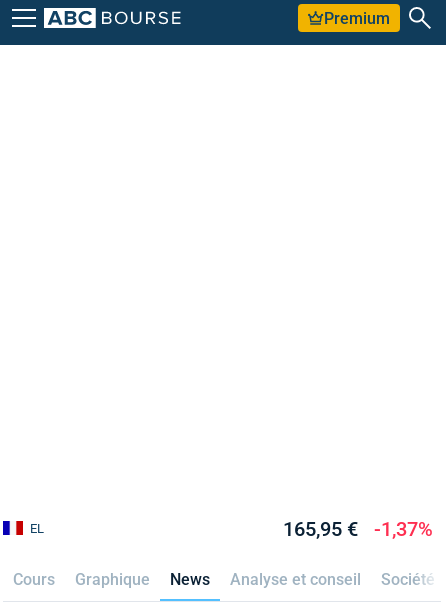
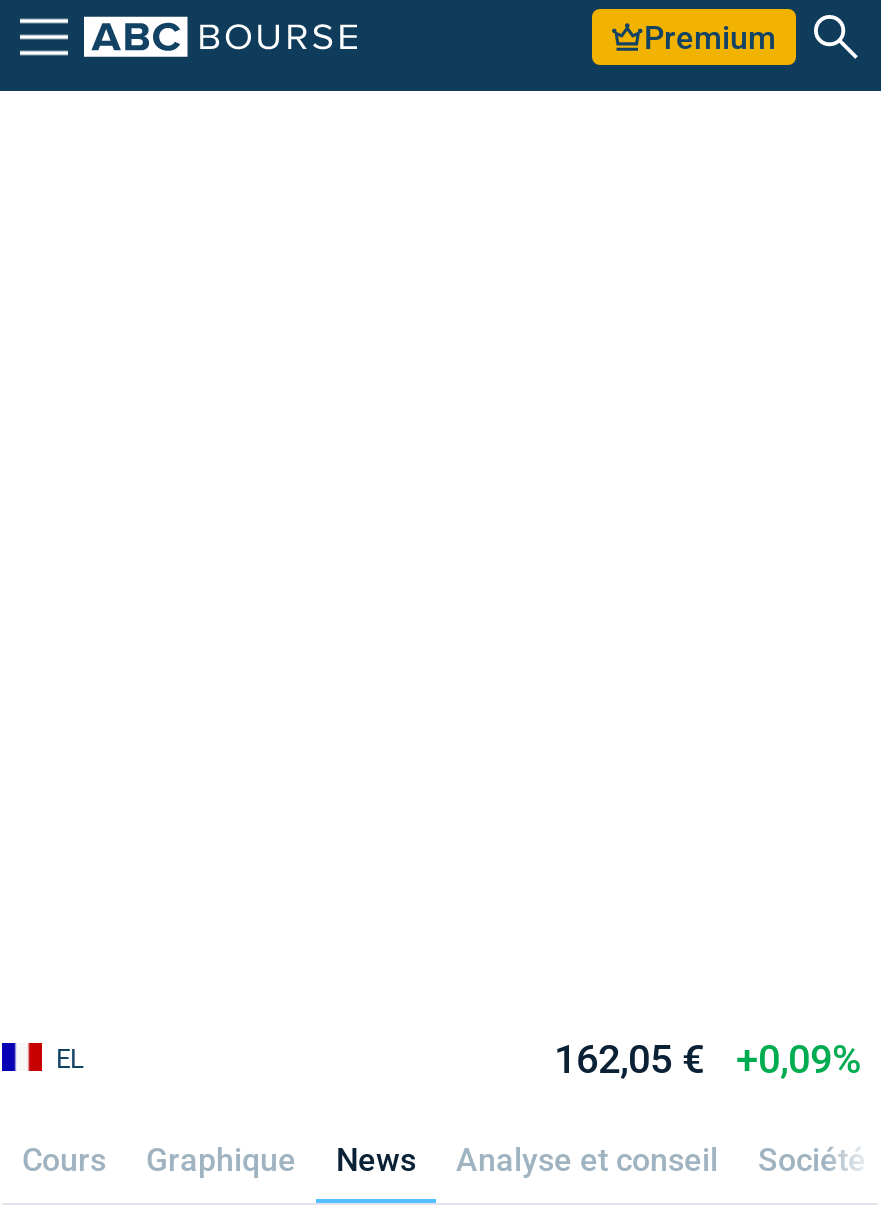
[283,517,358,541] 165,95 € -> [554,1035,704,1083] 162,05 €
[374,517,433,541] -1,37% -> [736,1035,862,1083] +0,09%

